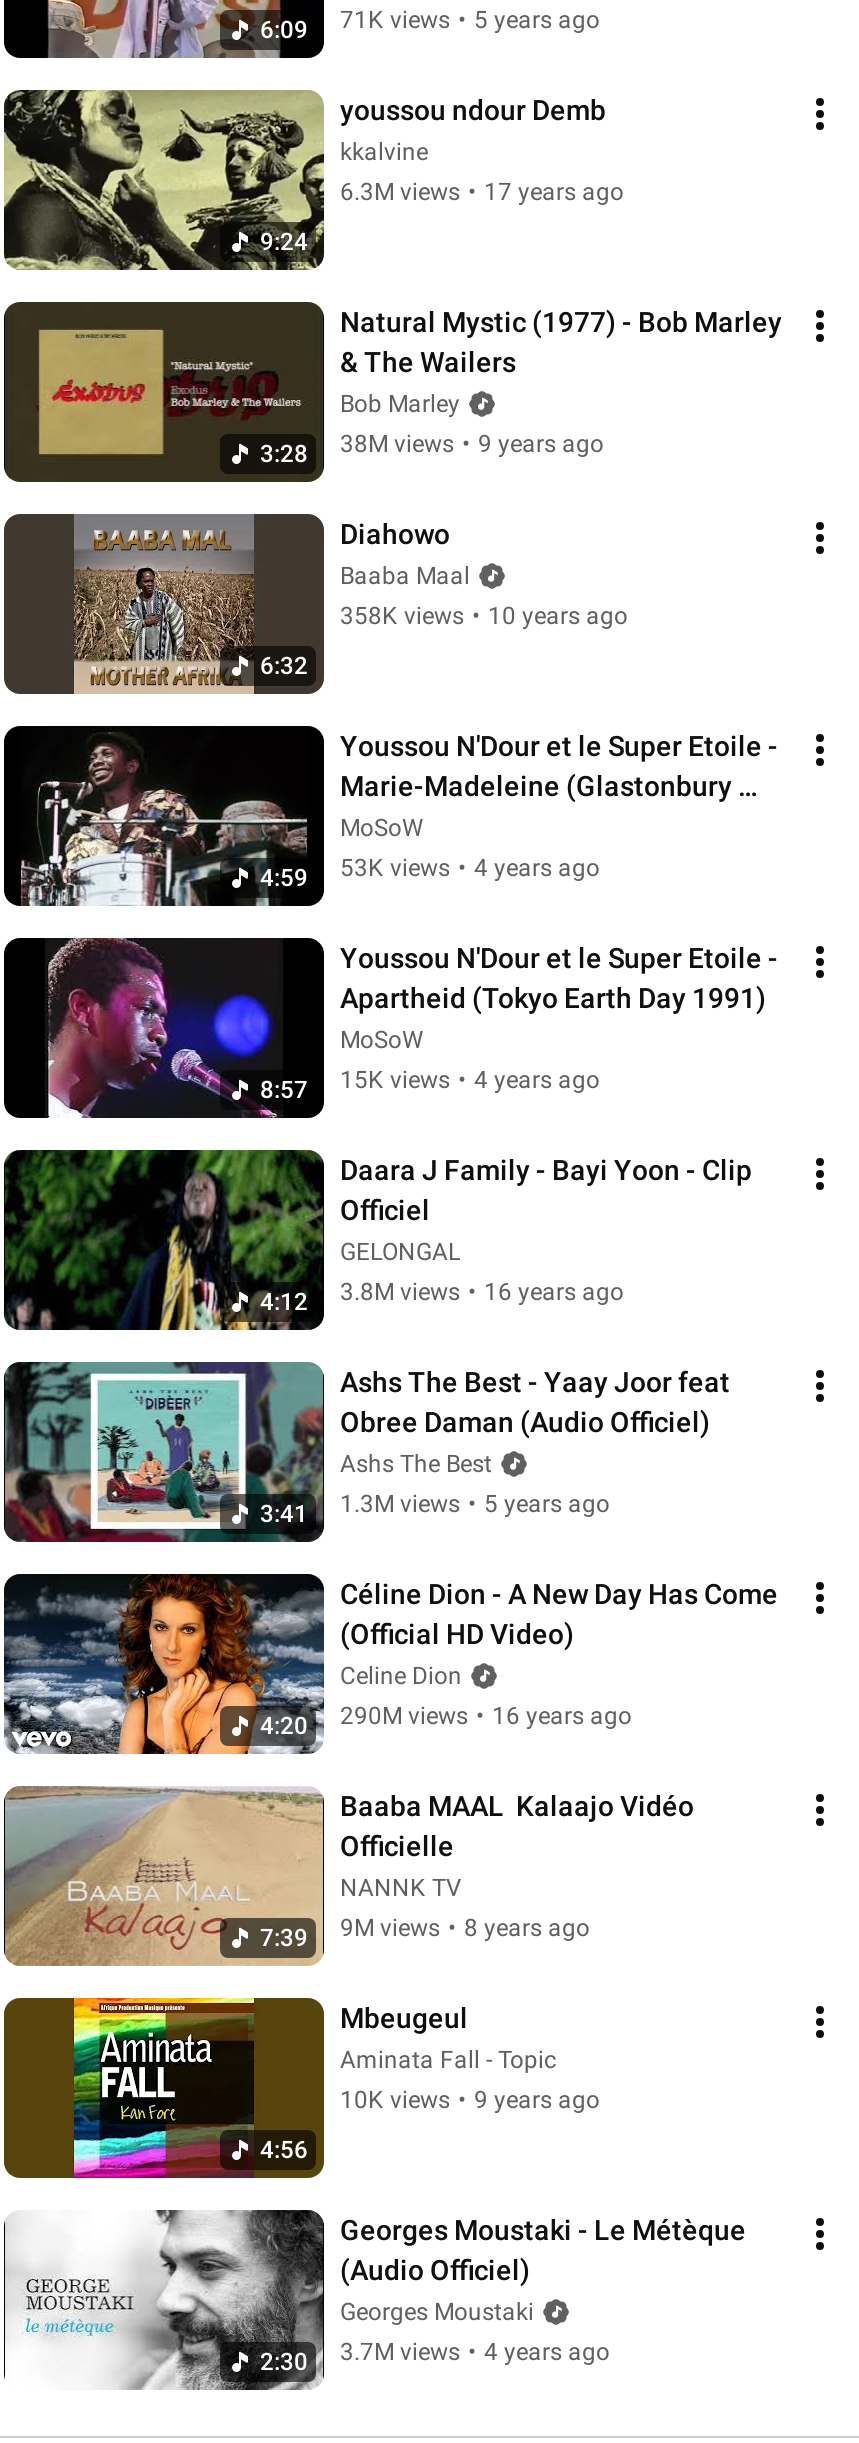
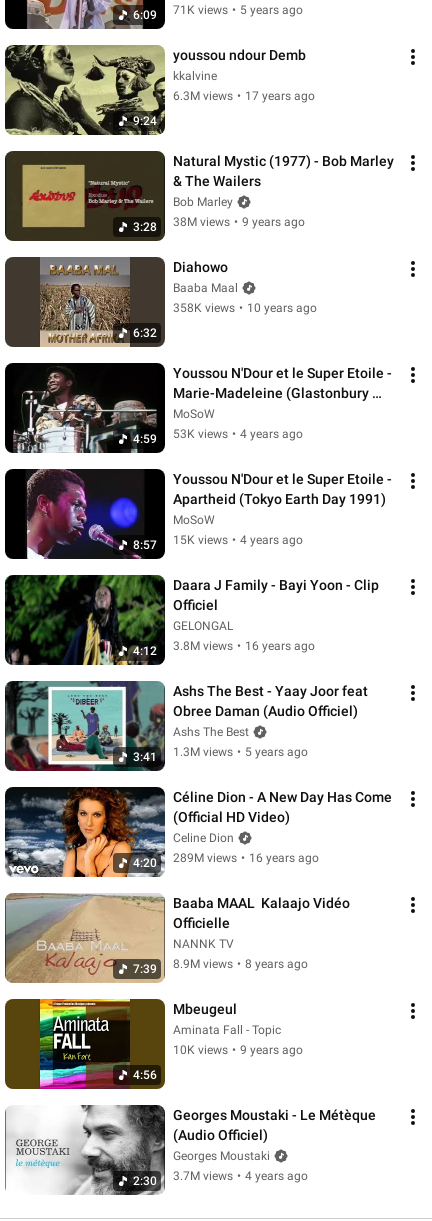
[340,1702,632,1730] 290M views • 16 years ago -> [173,851,319,865] 289M views • 16 years ago
[340,1914,590,1942] 9M views • 8 years ago -> [173,957,308,971] 8.9M views • 8 years ago

